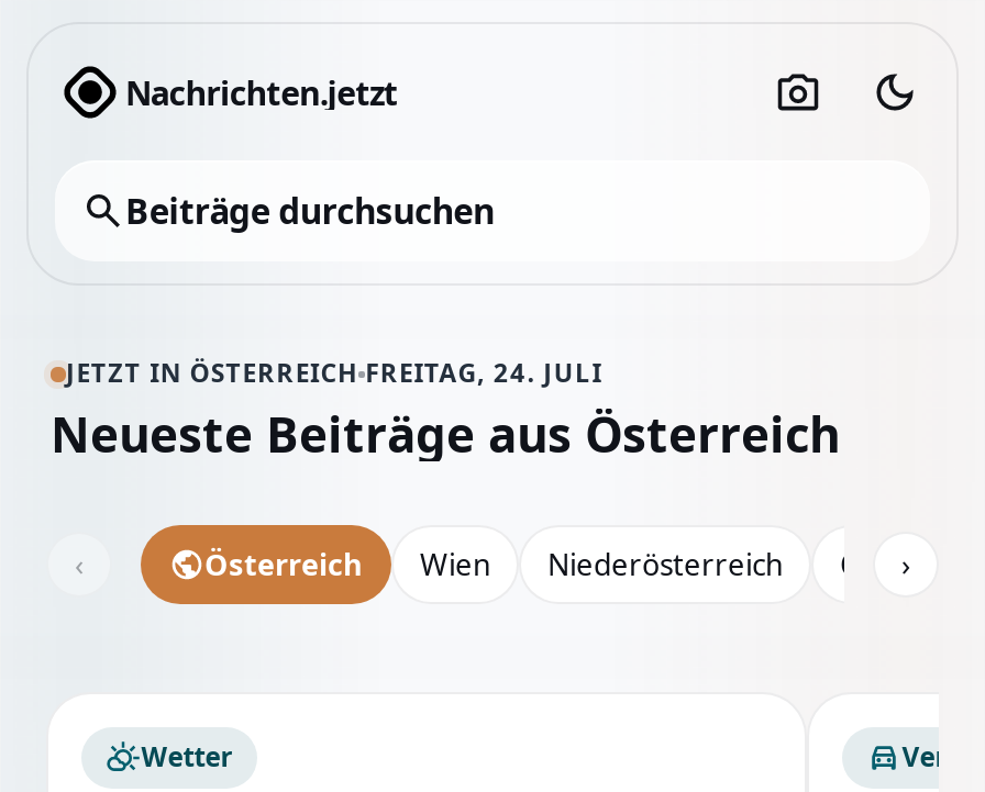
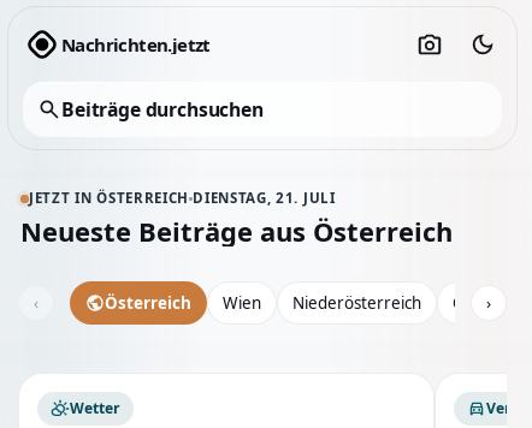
[66,356,602,389] JETZT IN ÖSTERREICH FREITAG, 24. JULI -> [29,189,335,207] JETZT IN ÖSTERREICH DIENSTAG, 21. JULI

